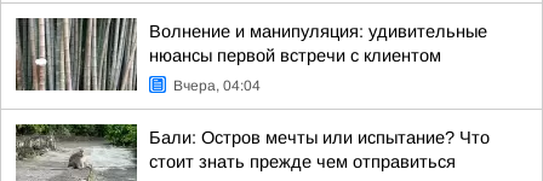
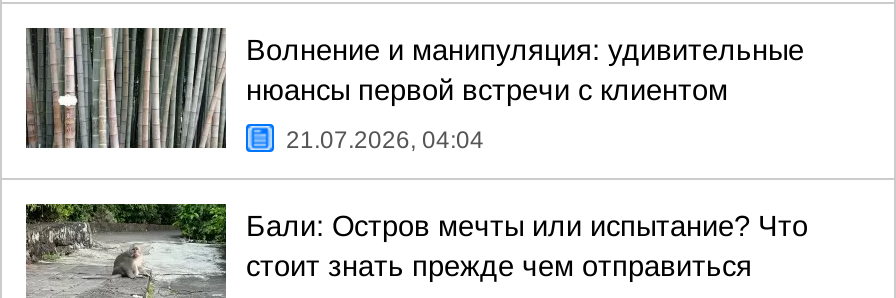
[173,77,261,94] Вчера, 04:04 -> [286,126,484,154] 21.07.2026, 04:04

